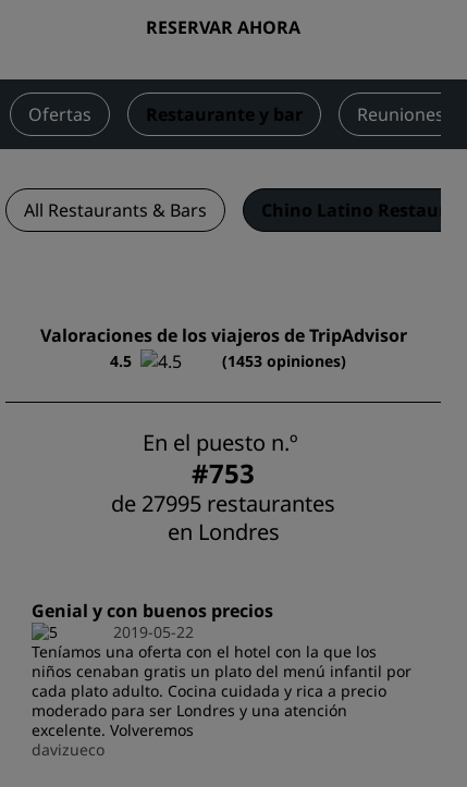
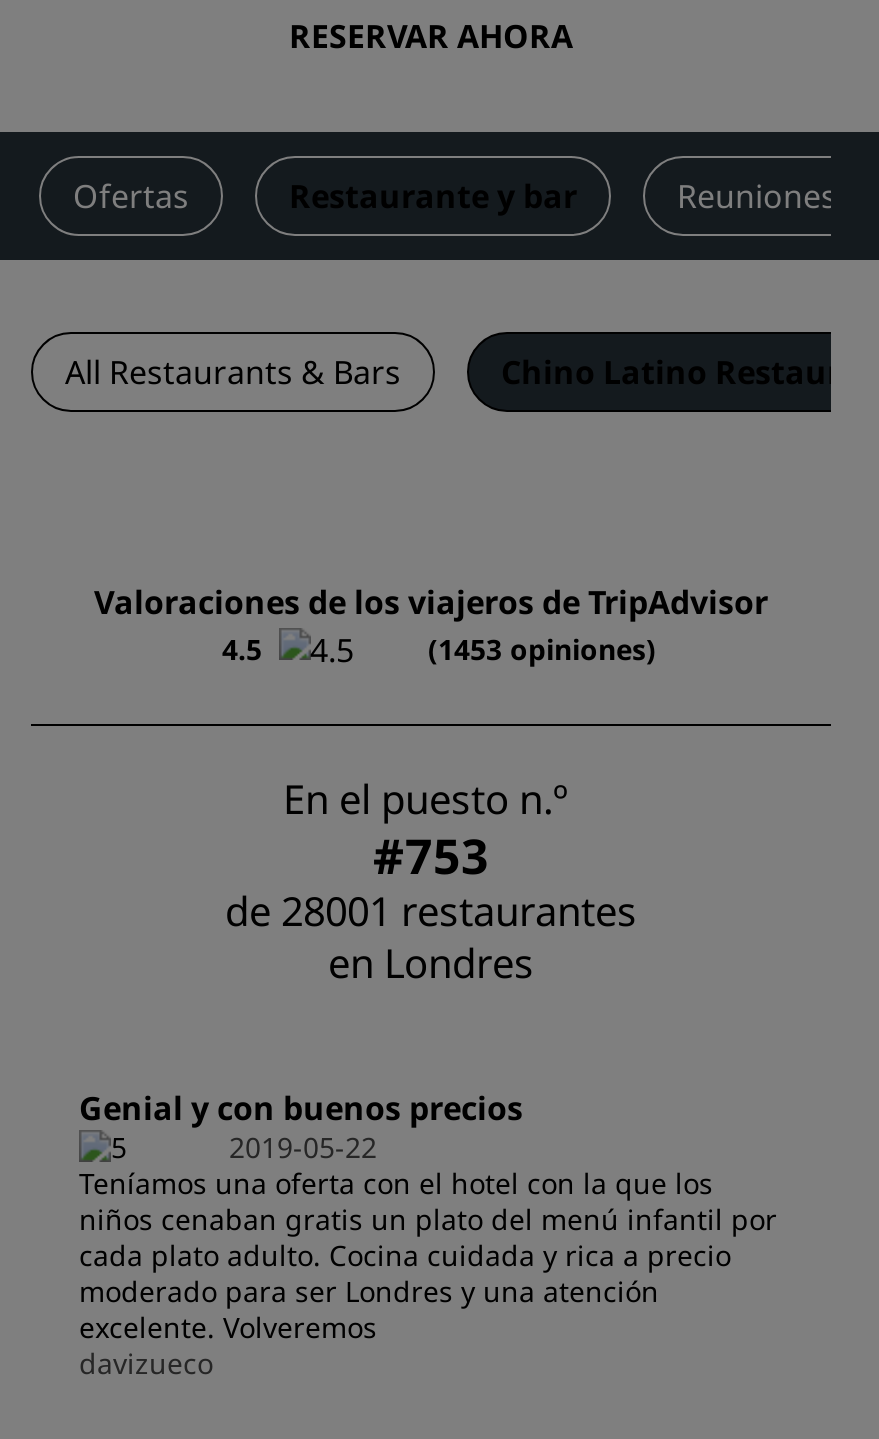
[111,489,335,518] de 27995 restaurantes -> [225,884,637,938] de 28001 restaurantes

